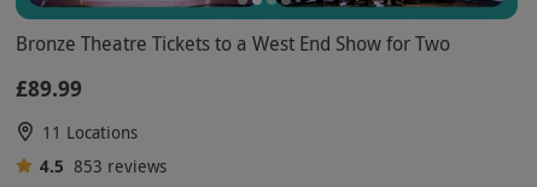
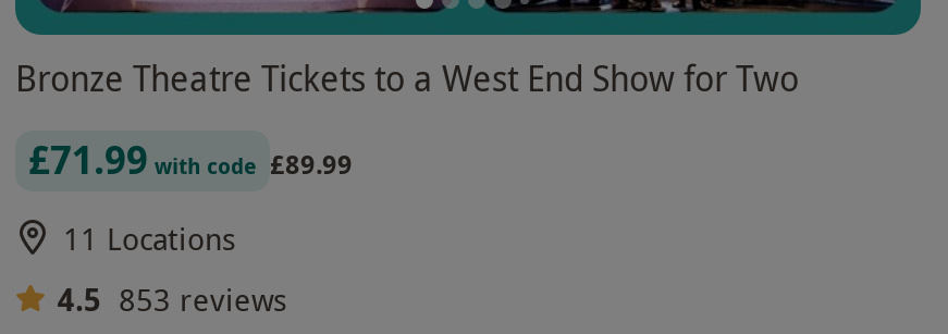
[16,73,82,103] £89.99 -> [28,132,353,186] £71.99 with code £89.99

